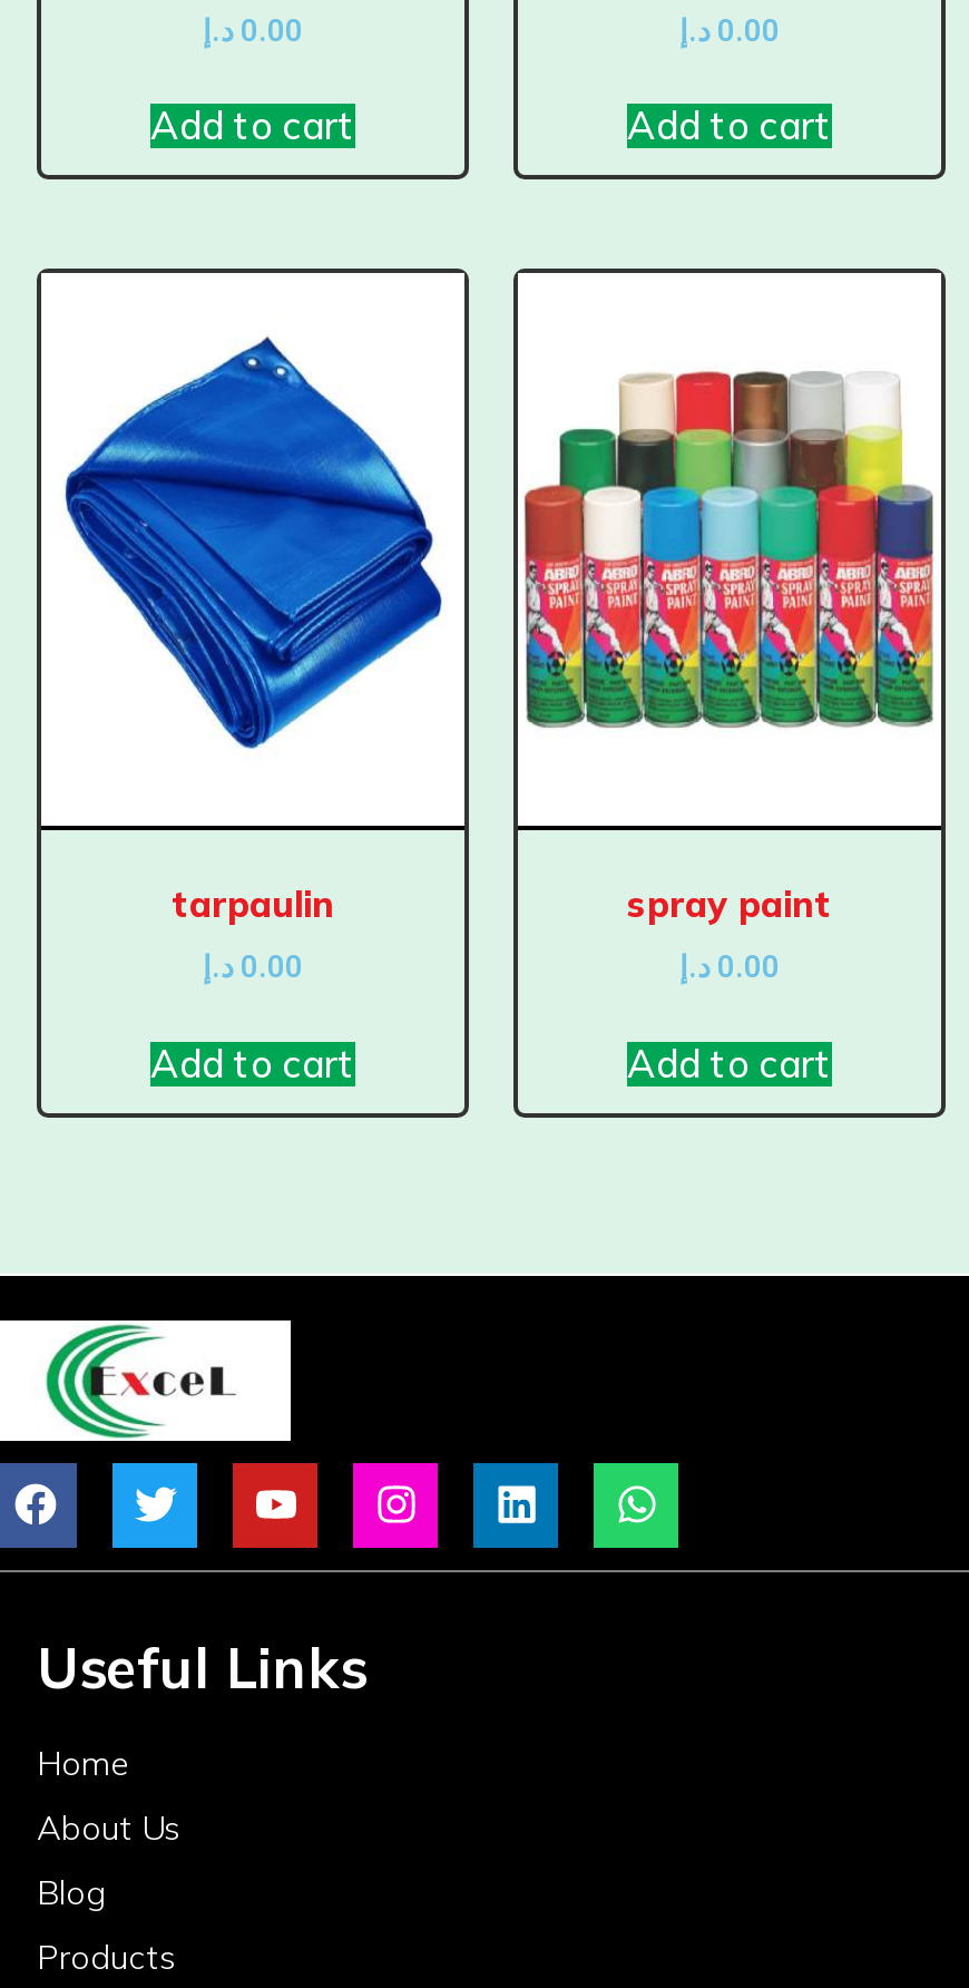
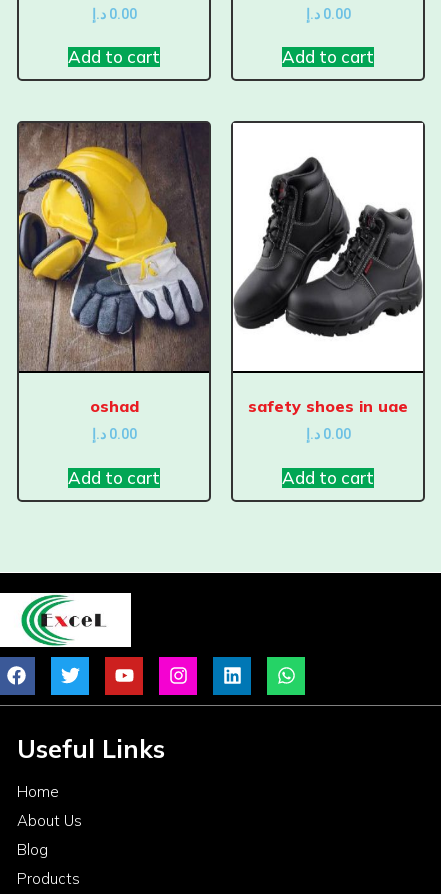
[41,273,464,927] [image] | tarpaulin -> [18,122,210,416] [image] | oshad
[518,349,941,750] [image] -> [233,156,423,338] [image]
[627,882,832,927] spray paint -> [248,396,408,416] safety shoes in uae

